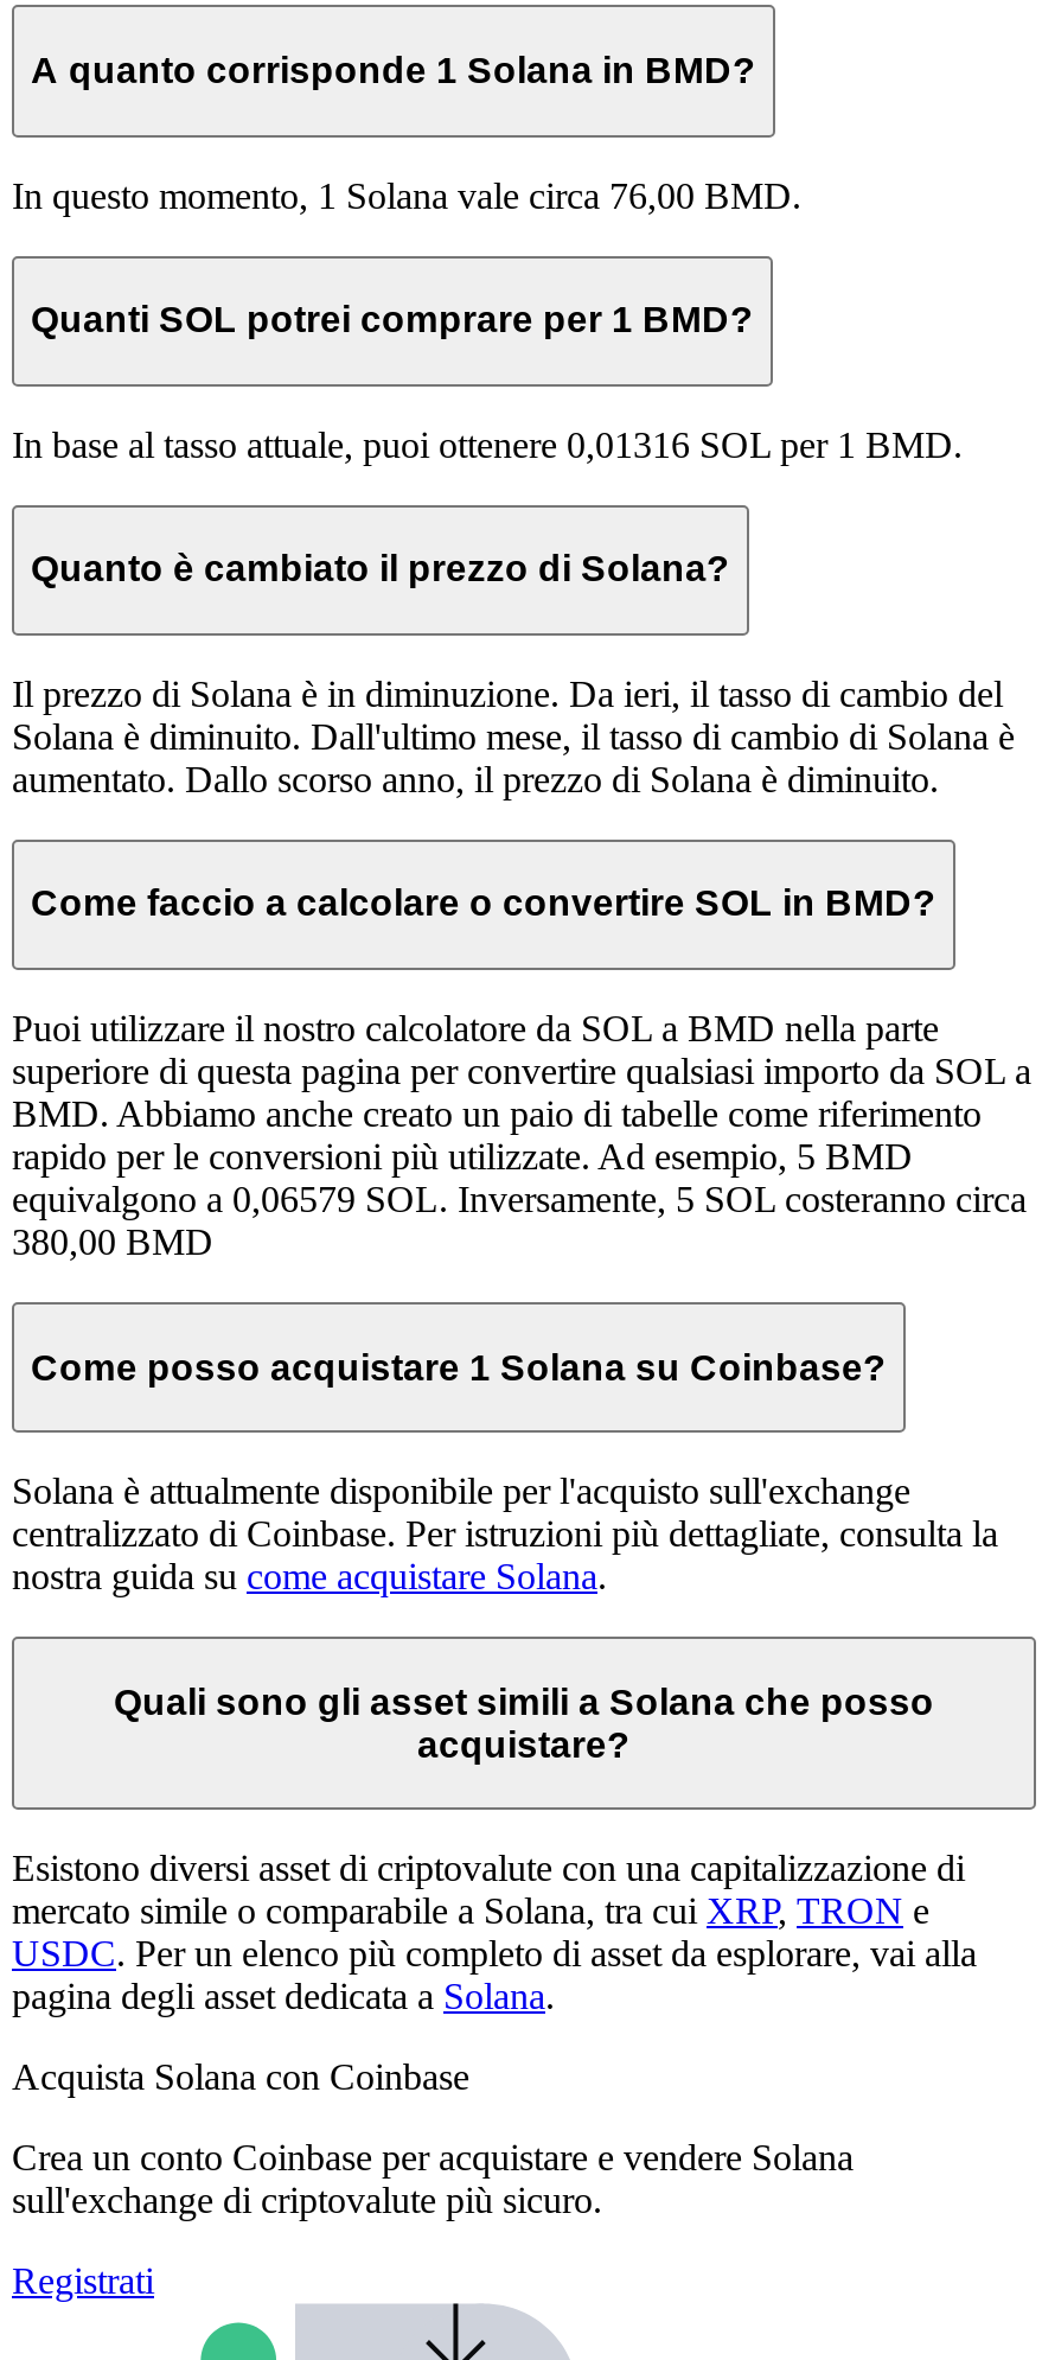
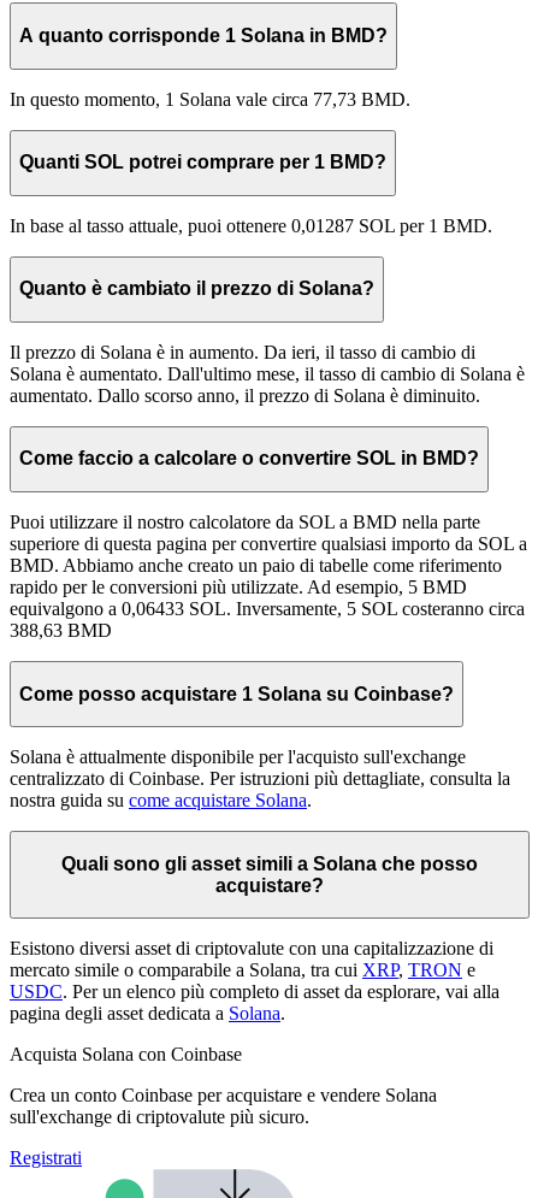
[12,174,801,215] In questo momento, 1 Solana vale circa 76,00 BMD. -> [10,88,410,109] In questo momento, 1 Solana vale circa 77,73 BMD.
[12,424,963,464] In base al tasso attuale, puoi ottenere 0,01316 SOL per 1 BMD. -> [10,215,492,236] In base al tasso attuale, puoi ottenere 0,01287 SOL per 1 BMD.
[12,673,1003,714] Il prezzo di Solana è in diminuzione. Da ieri, il tasso di cambio del -> [10,342,475,362] Il prezzo di Solana è in aumento. Da ieri, il tasso di cambio di
[12,716,1015,756] Solana è diminuito. Dall'ultimo mese, il tasso di cambio di Solana è -> [10,363,525,384] Solana è aumentato. Dall'ultimo mese, il tasso di cambio di Solana è
[12,1179,1027,1219] equivalgono a 0,06579 SOL. Inversamente, 5 SOL costeranno circa -> [10,599,525,619] equivalgono a 0,06433 SOL. Inversamente, 5 SOL costeranno circa
[12,1222,213,1262] 380,00 BMD -> [10,620,112,641] 388,63 BMD

